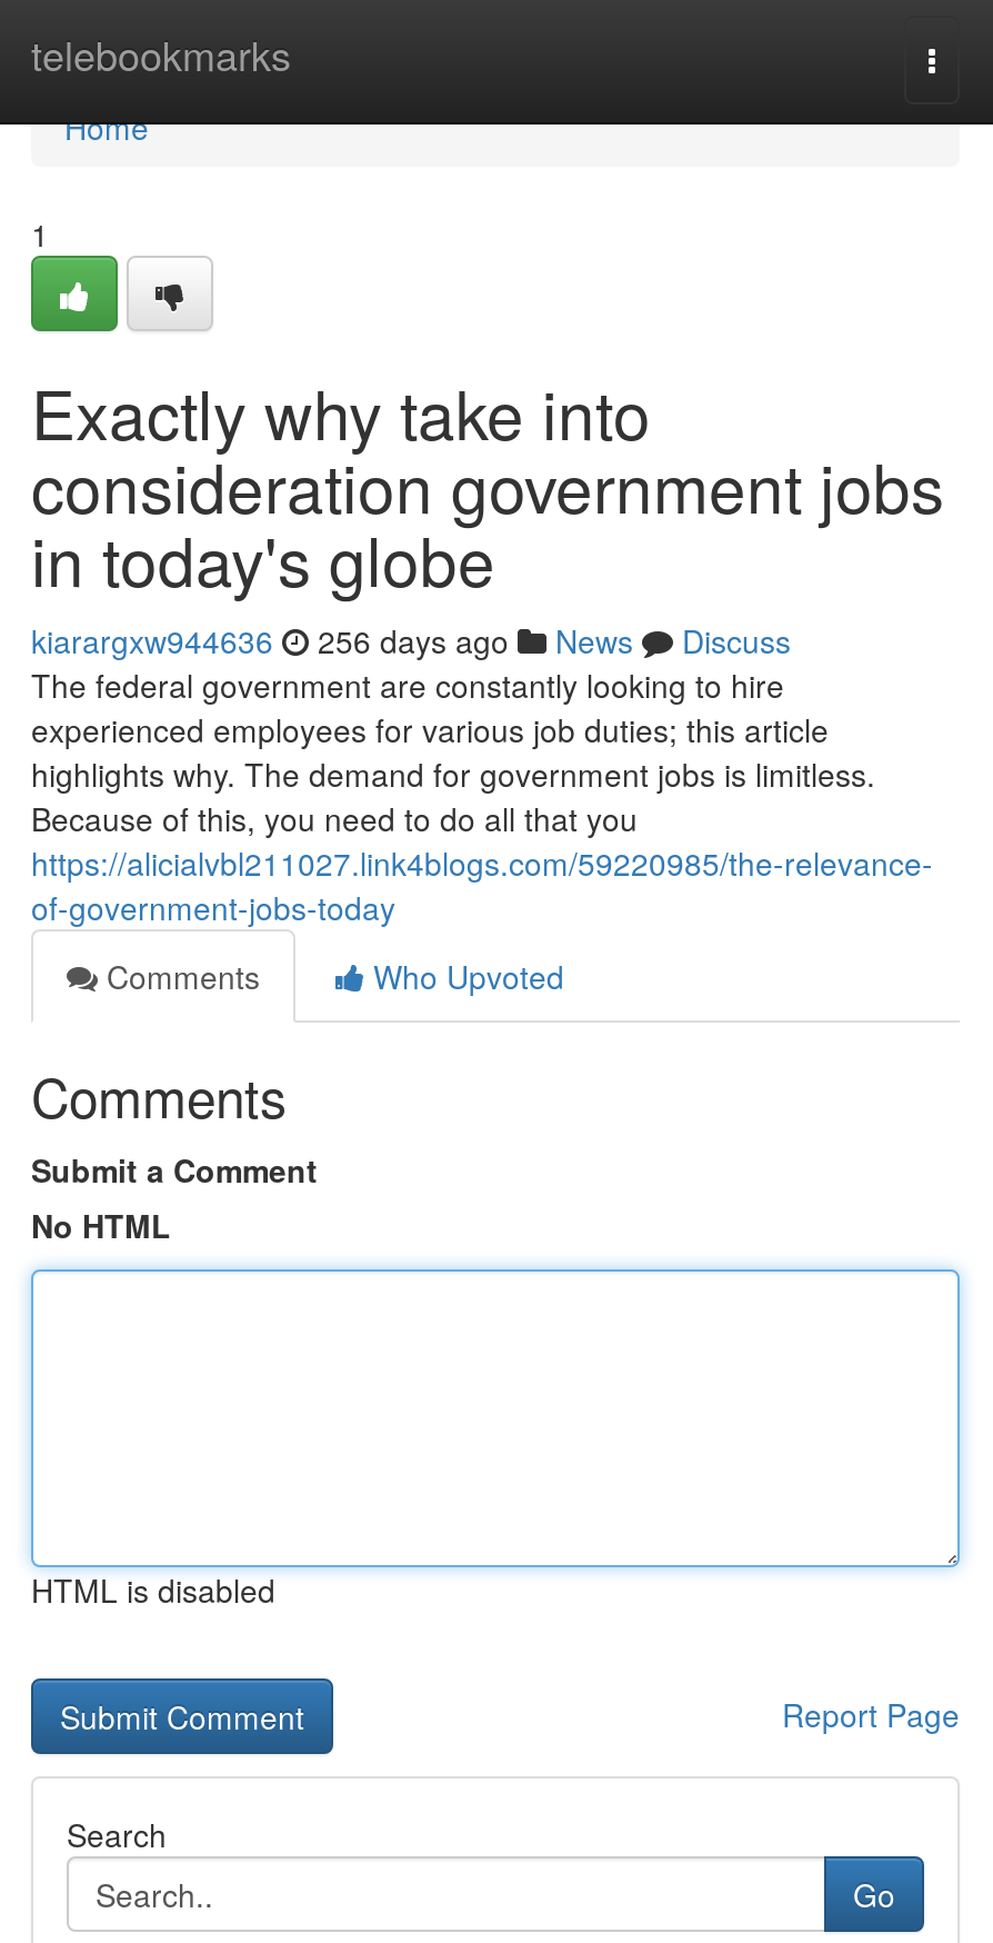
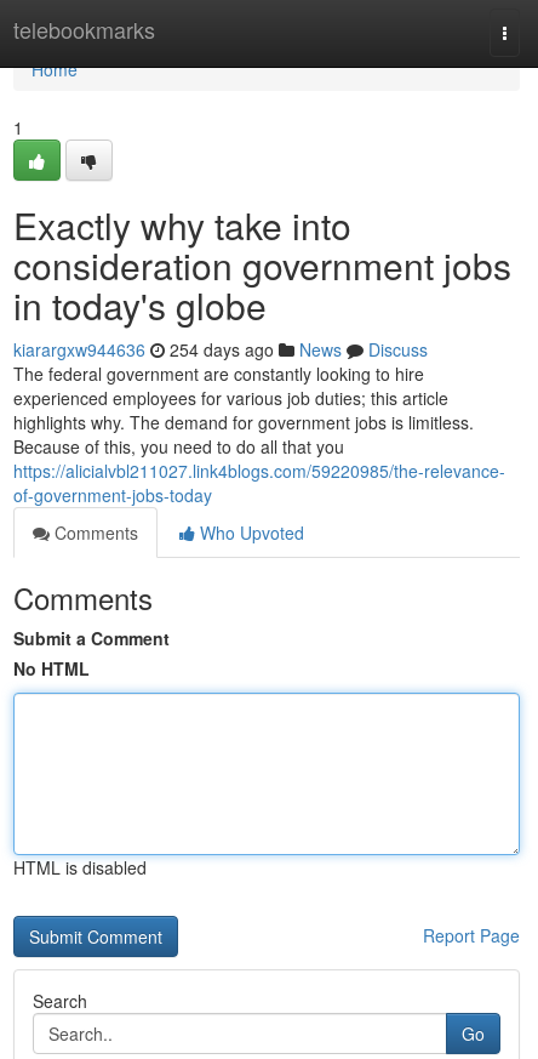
[31,618,791,662] kiarargxw944636 256 days ago News Discuss -> [13,337,428,361] kiarargxw944636 254 days ago News Discuss

